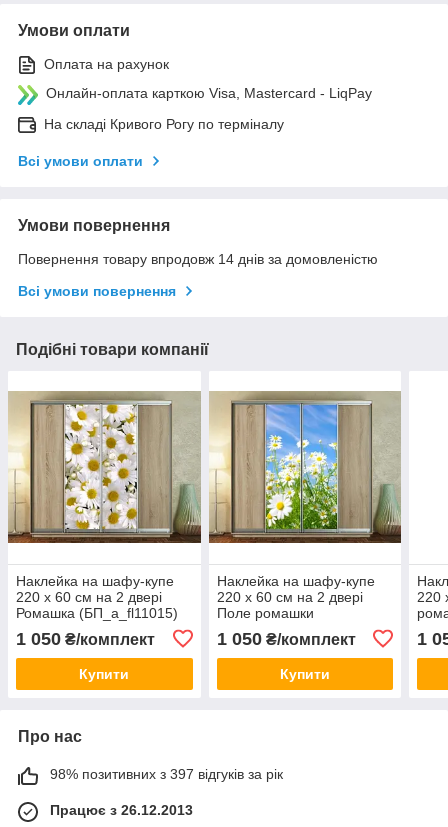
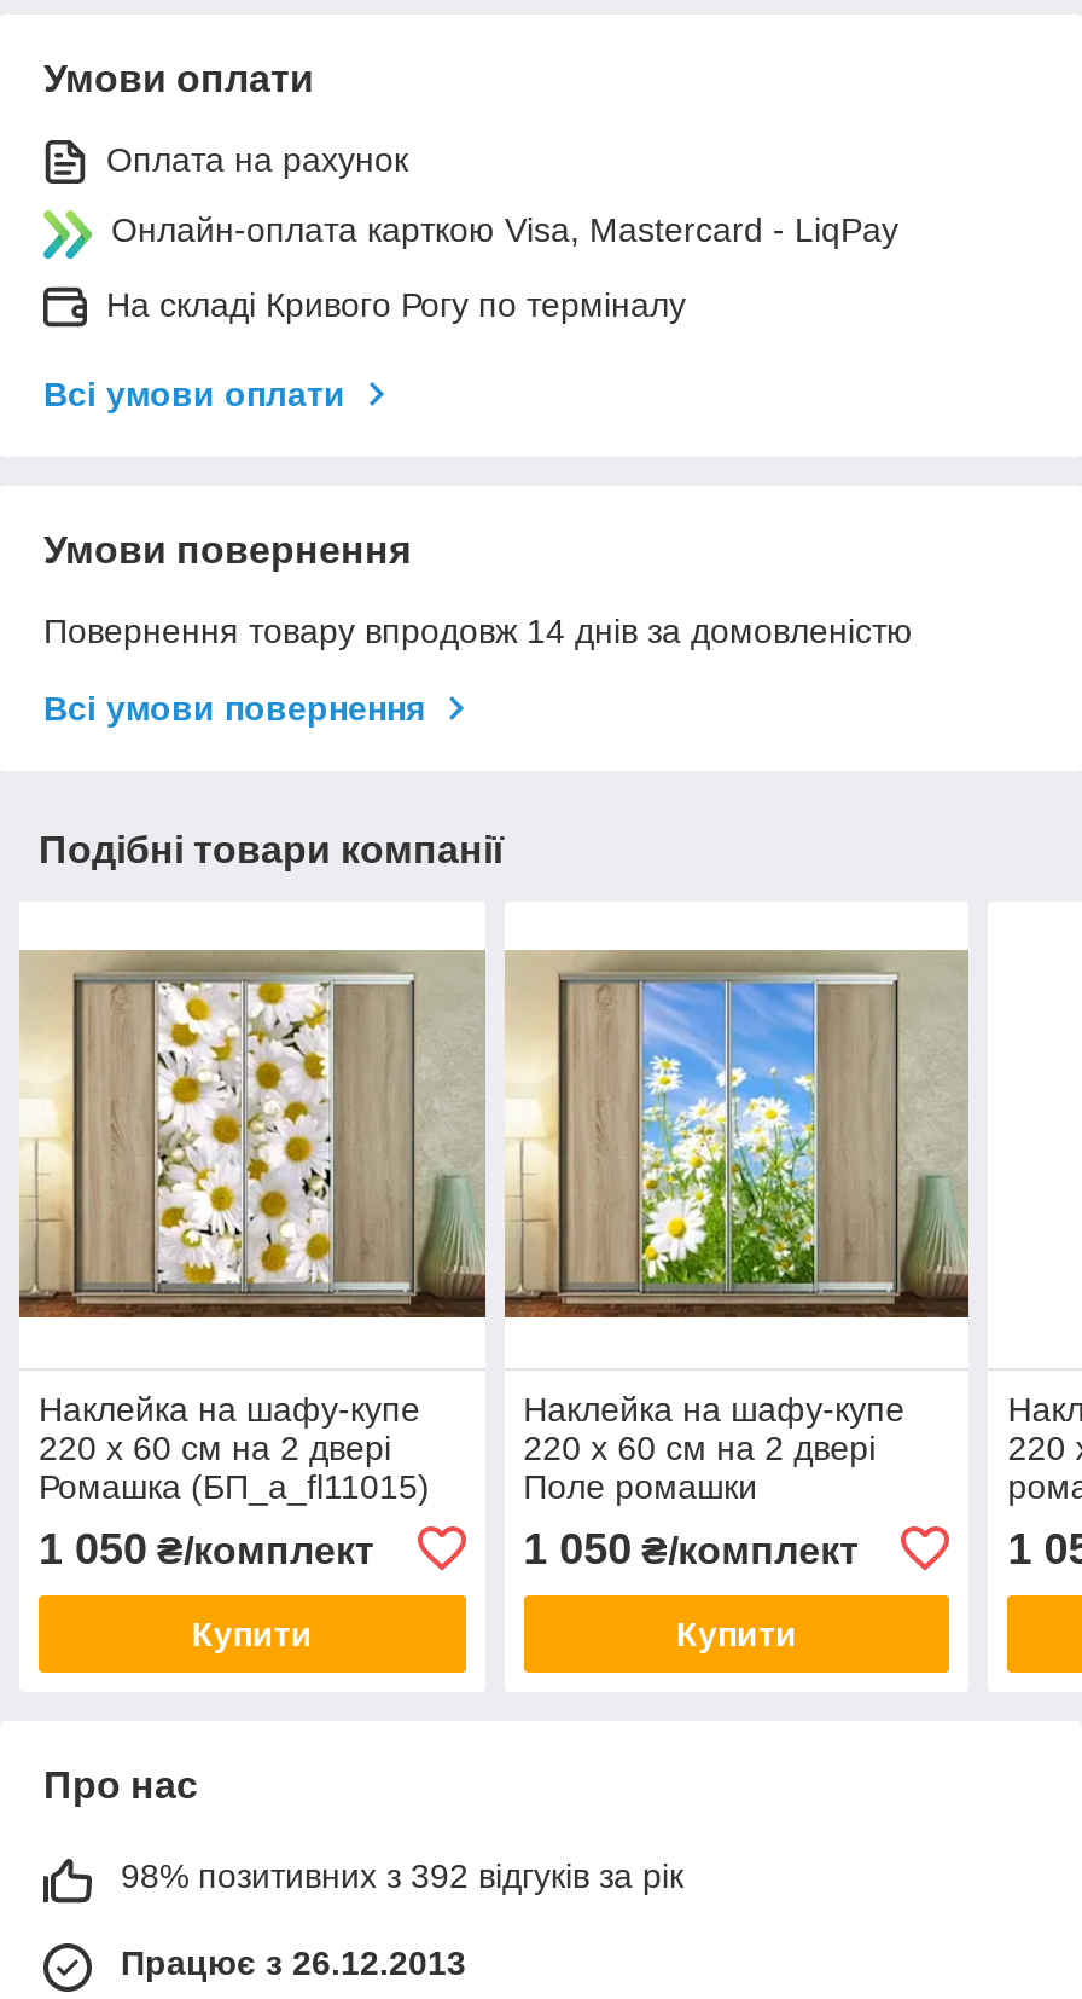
[50,765,283,781] 98% позитивних з 397 відгуків за рік -> [121,1855,683,1894] 98% позитивних з 392 відгуків за рік

